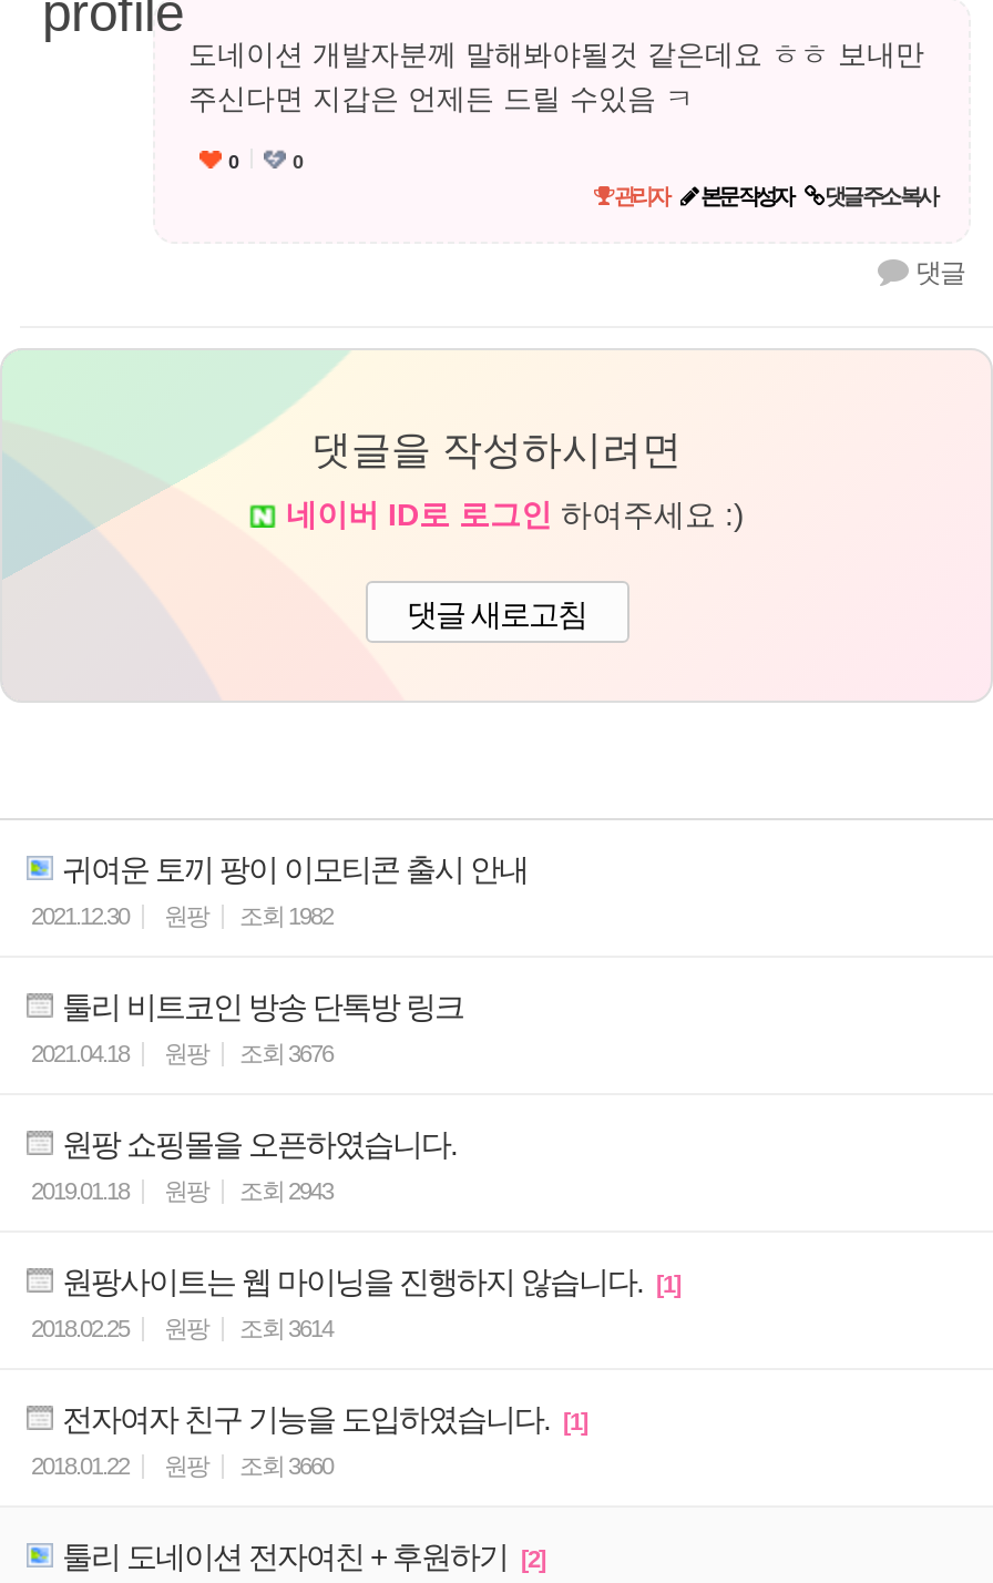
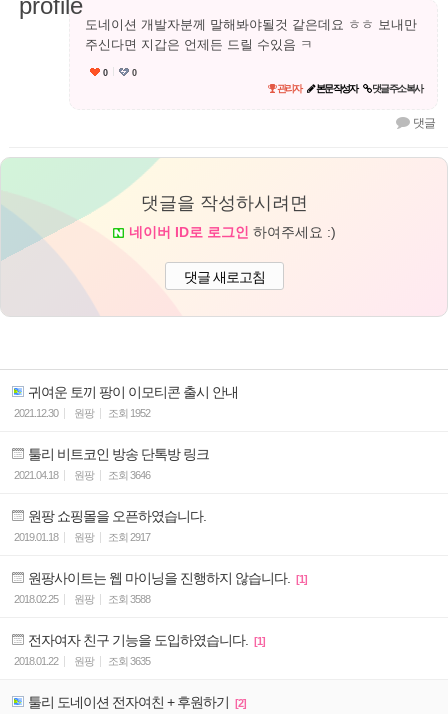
[31,902,332,929] 2021.12.30 원팡 조회 1982 -> [14,407,150,419] 2021.12.30 원팡 조회 1952
[31,1039,332,1066] 2021.04.18 원팡 조회 3676 -> [14,469,150,481] 2021.04.18 원팡 조회 3646
[31,1177,332,1203] 2019.01.18 원팡 조회 2943 -> [14,531,150,543] 2019.01.18 원팡 조회 2917
[31,1314,332,1341] 2018.02.25 원팡 조회 3614 -> [14,593,150,605] 2018.02.25 원팡 조회 3588
[31,1452,332,1478] 2018.01.22 원팡 조회 3660 -> [14,655,150,667] 2018.01.22 원팡 조회 3635

